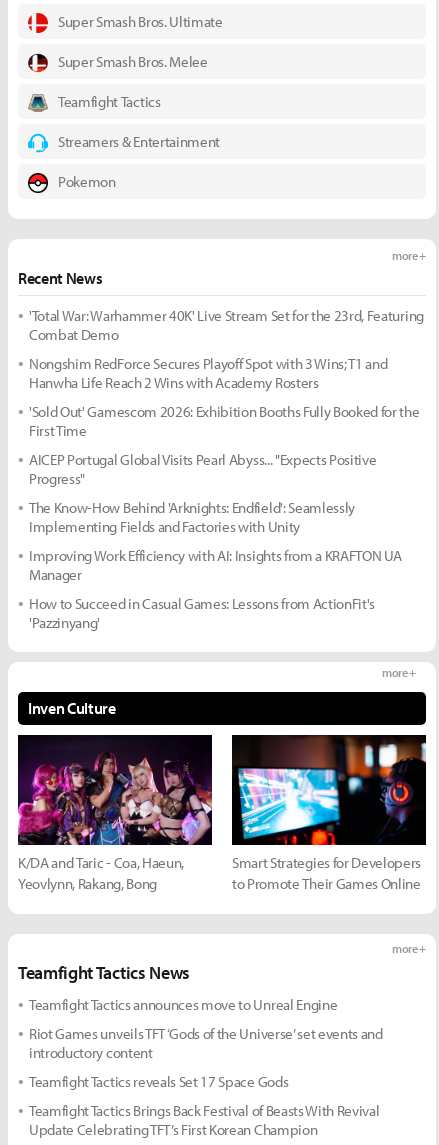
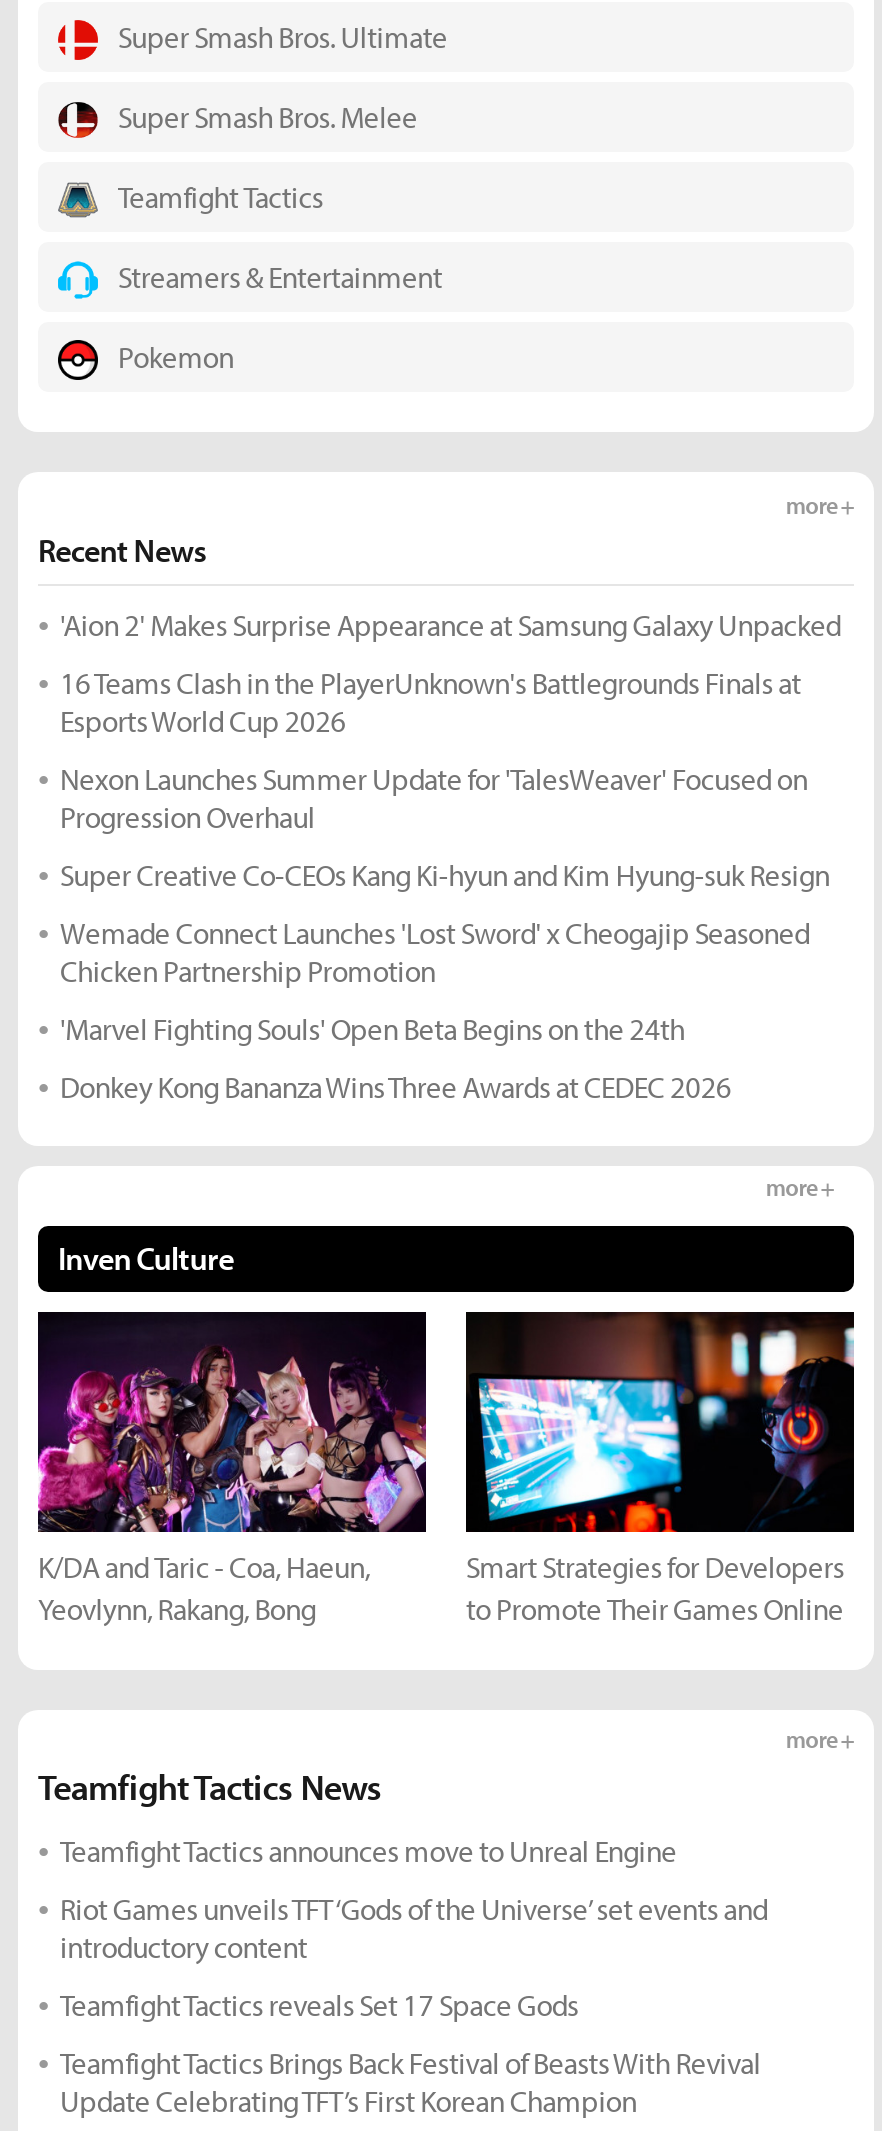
[29,306,424,344] 'Total War: Warhammer 40K' Live Stream Set for the 23rd, Featuring | Combat Demo -> [60,607,841,645] 'Aion 2' Makes Surprise Appearance at Samsung Galaxy Unpacked
[29,354,387,392] Nongshim RedForce Secures Playoff Spot with 3 Wins; T1 and | Hanwha Life Reach 2 Wins with Academy Rosters -> [60,665,801,741] 16 Teams Clash in the PlayerUnknown's Battlegrounds Finals at | Esports World Cup 2026
[29,402,419,440] 'Sold Out' Gamescom 2026: Exhibition Booths Fully Booked for the | First Time -> [60,761,808,837] Nexon Launches Summer Update for 'TalesWeaver' Focused on | Progression Overhaul
[29,450,376,488] AICEP Portugal Global Visits Pearl Abyss... "Expects Positive | Progress" -> [60,857,830,895] Super Creative Co-CEOs Kang Ki-hyun and Kim Hyung-suk Resign
[29,498,355,536] The Know-How Behind 'Arknights: Endfield': Seamlessly | Implementing Fields and Factories with Unity -> [60,915,810,991] Wemade Connect Launches 'Lost Sword' x Cheogajip Seasoned | Chicken Partnership Promotion
[29,546,401,584] Improving Work Efficiency with AI: Insights from a KRAFTON UA | Manager -> [60,1011,685,1049] 'Marvel Fighting Souls' Open Beta Begins on the 24th
[29,594,375,632] How to Succeed in Casual Games: Lessons from ActionFit's | 'Pazzinyang' -> [60,1069,731,1107] Donkey Kong Bananza Wins Three Awards at CEDEC 2026

